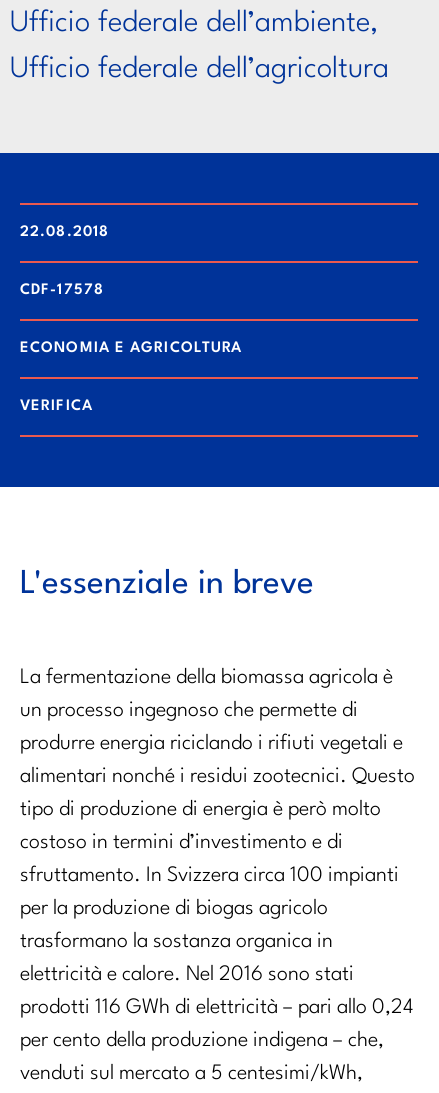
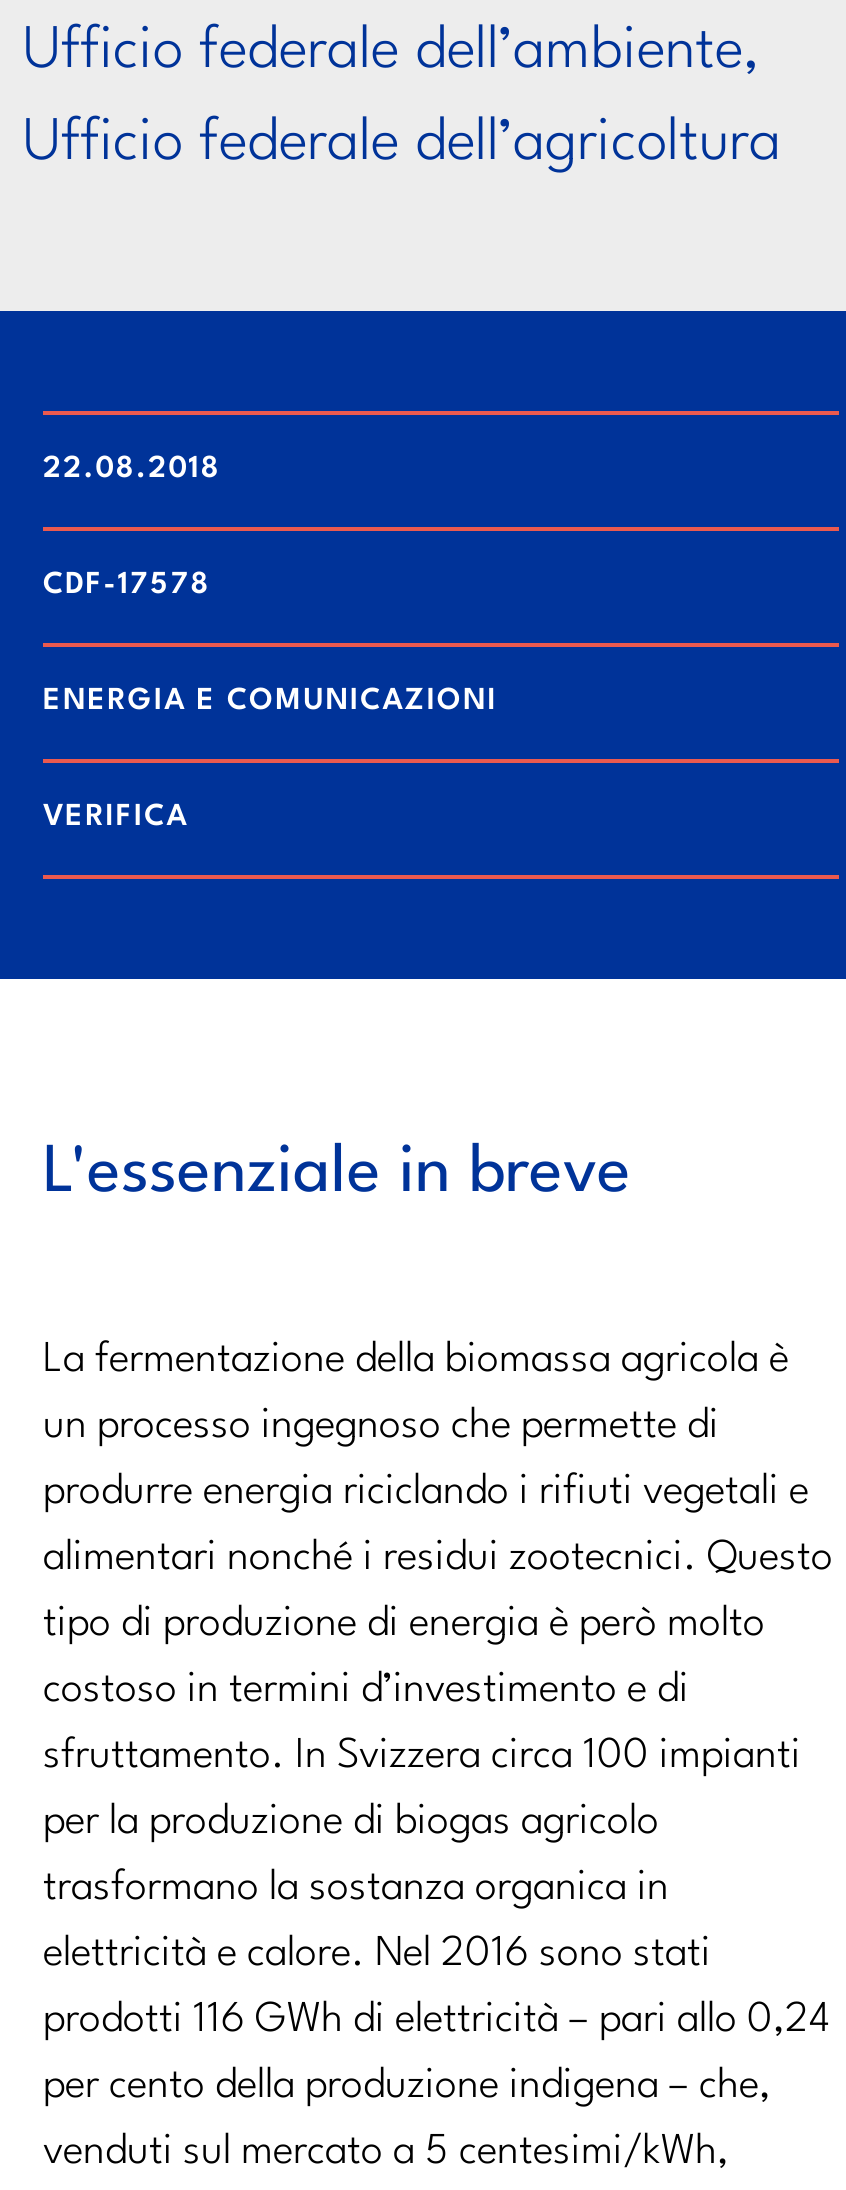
[20,341,242,356] ECONOMIA E AGRICOLTURA -> [43,687,498,717] ENERGIA E COMUNICAZIONI

